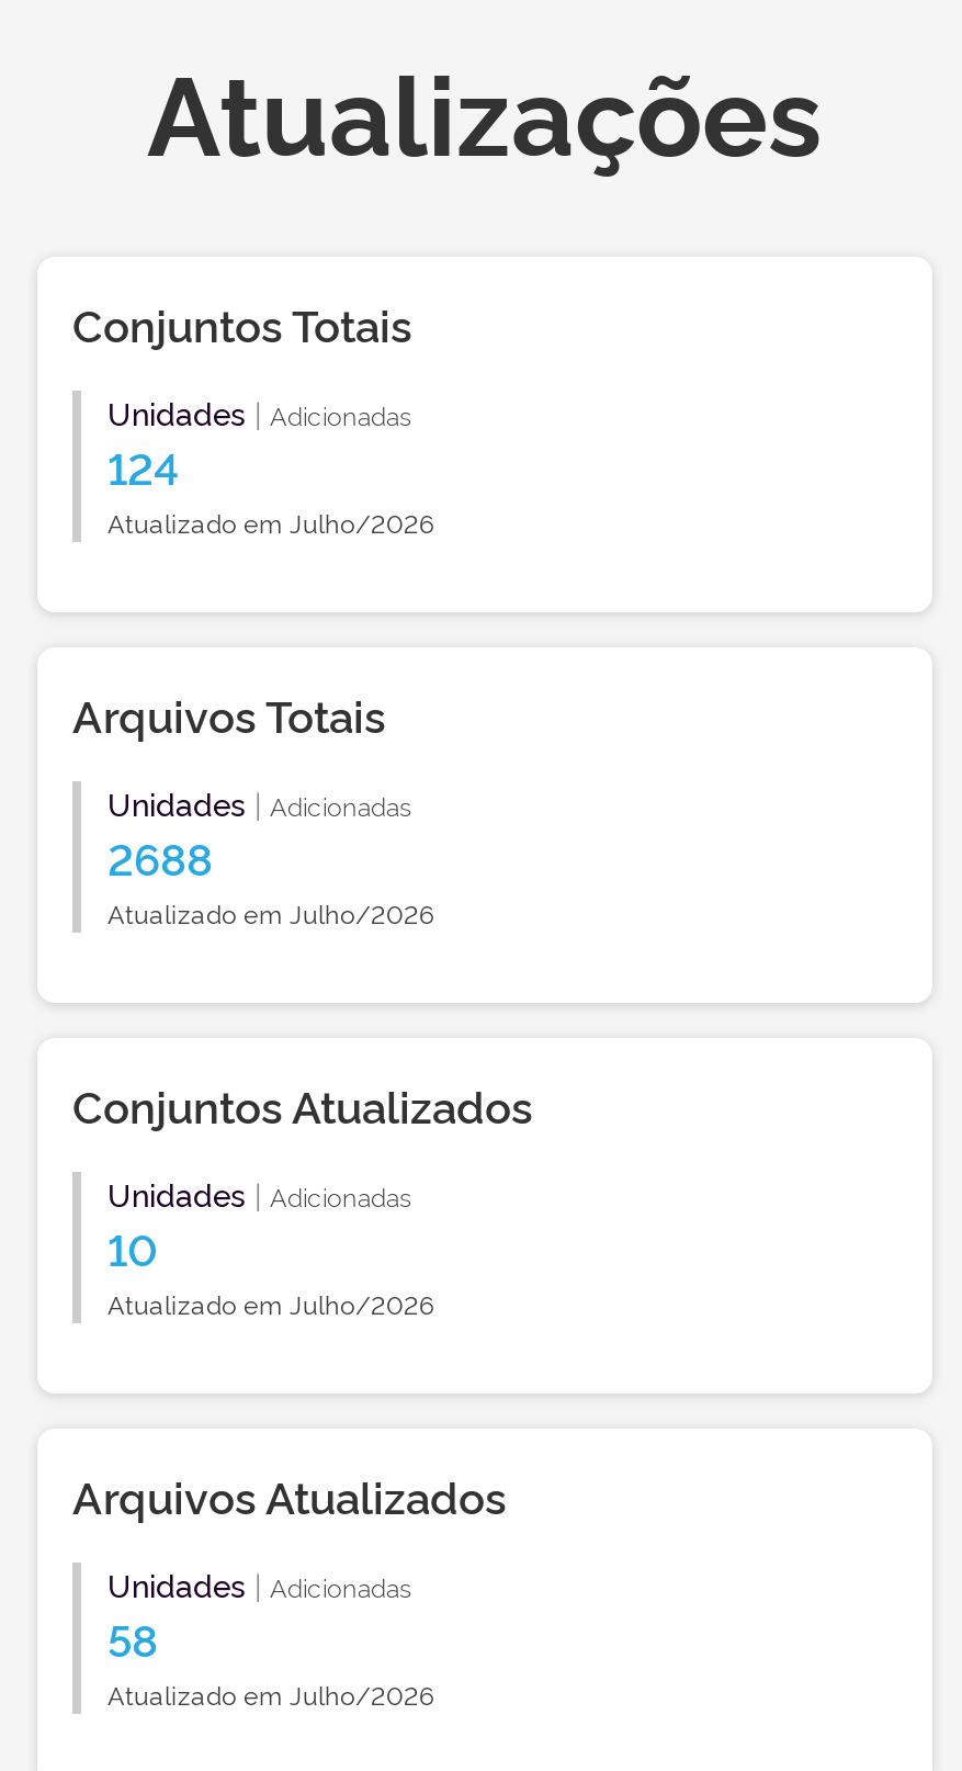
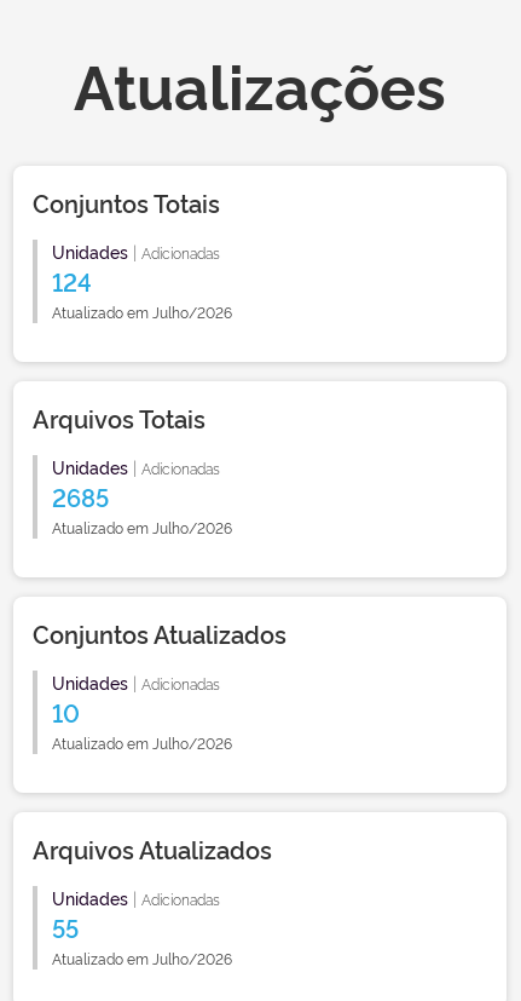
[107,824,213,885] 2688 -> [52,479,109,513] 2685
[107,1605,158,1667] 58 -> [52,910,79,944] 55

